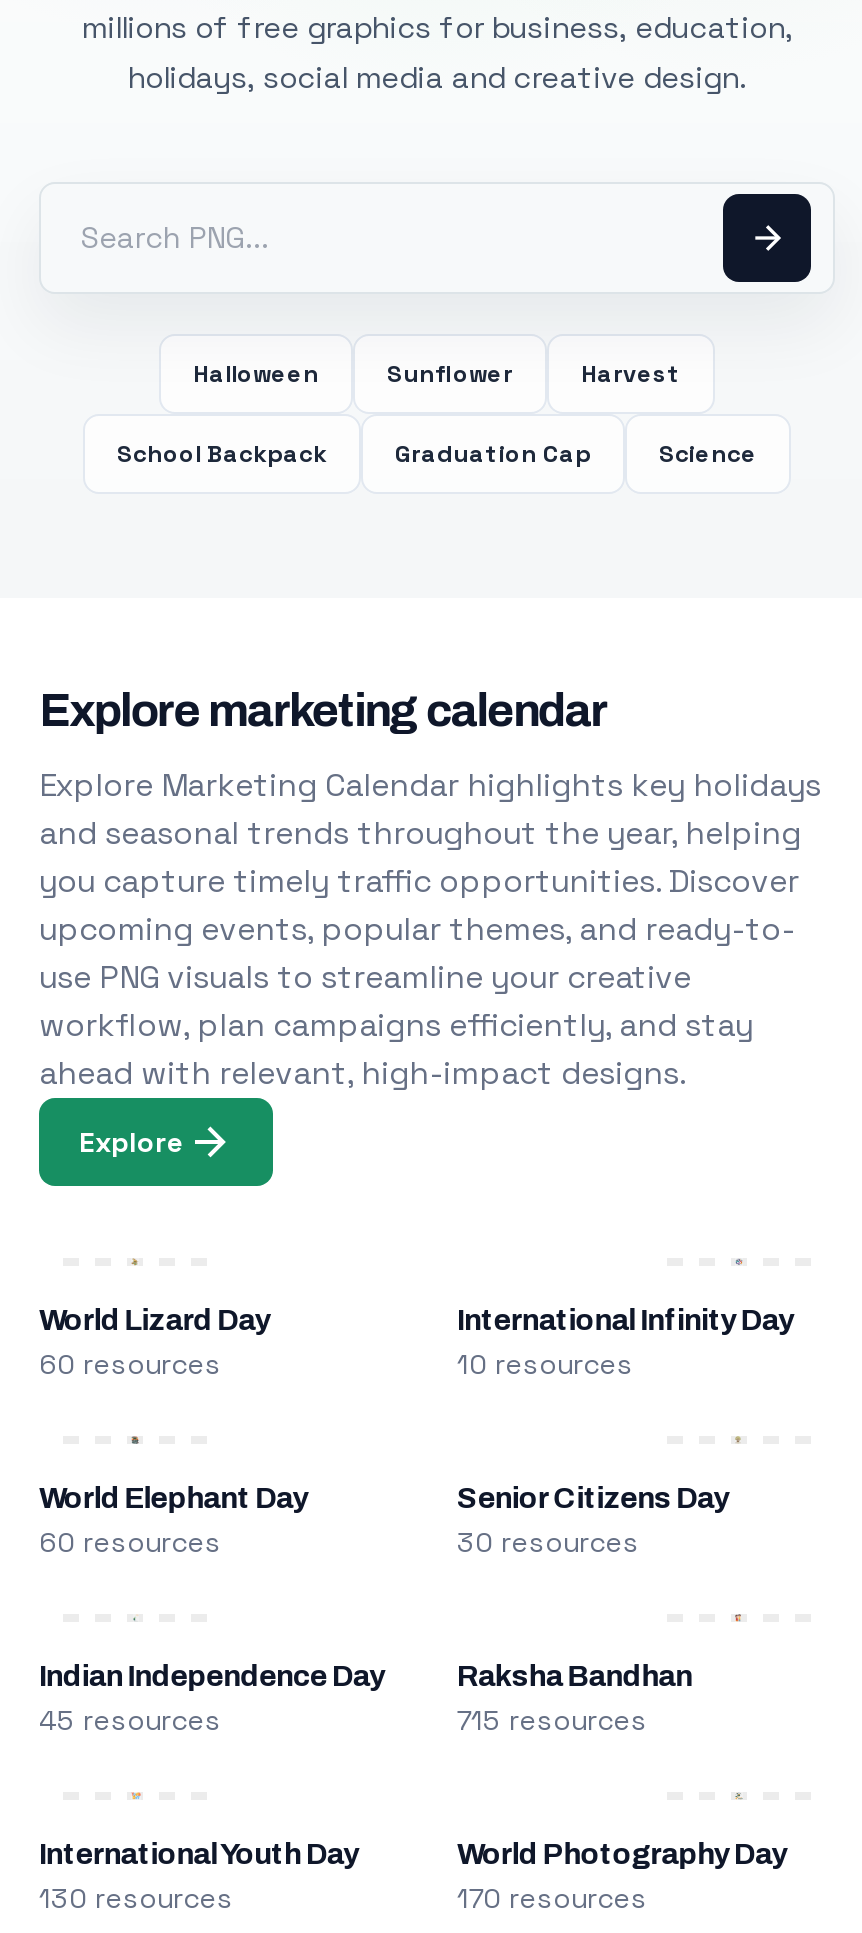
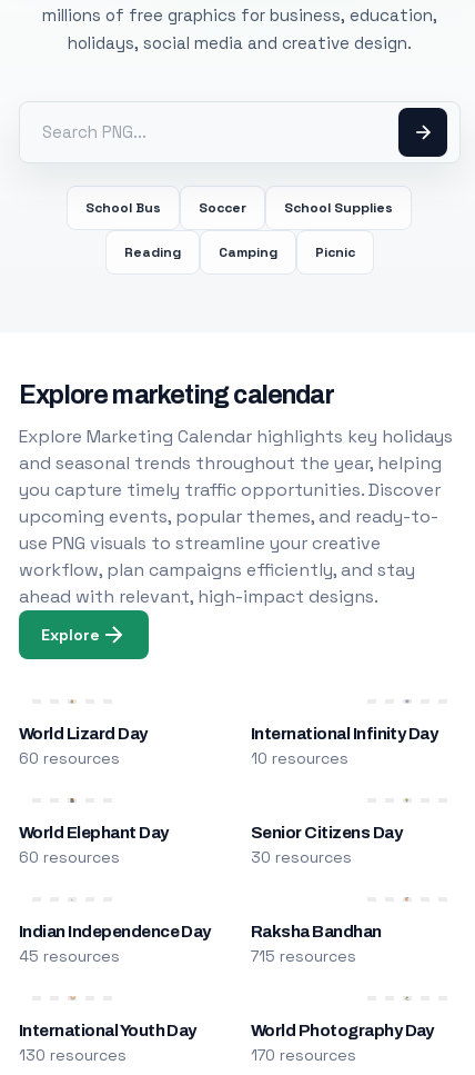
[193,358,681,390] Halloween | Sunflower | Harvest -> [86,199,393,217] School Bus | Soccer | School Supplies
[117,438,757,470] School Backpack | Graduation Cap | Science -> [124,243,355,261] Reading | Camping | Picnic

